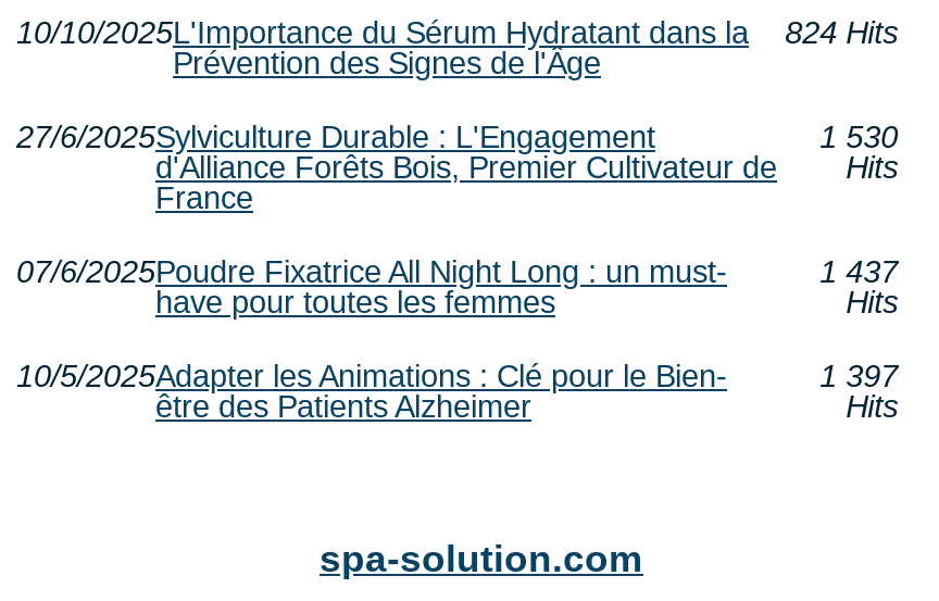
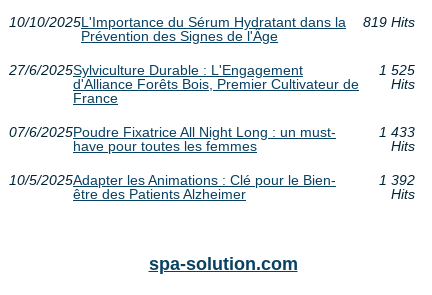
[16,14,898,49] 10/10/2025 L'Importance du Sérum Hydratant dans la 824 Hits -> [9,13,415,29] 10/10/2025 L'Importance du Sérum Hydratant dans la 819 Hits
[820,118,898,153] 1 530 -> [379,61,415,77] 1 525
[820,253,898,288] 1 437 -> [379,123,415,139] 1 433
[820,358,898,392] 1 397 -> [379,171,415,187] 1 392

